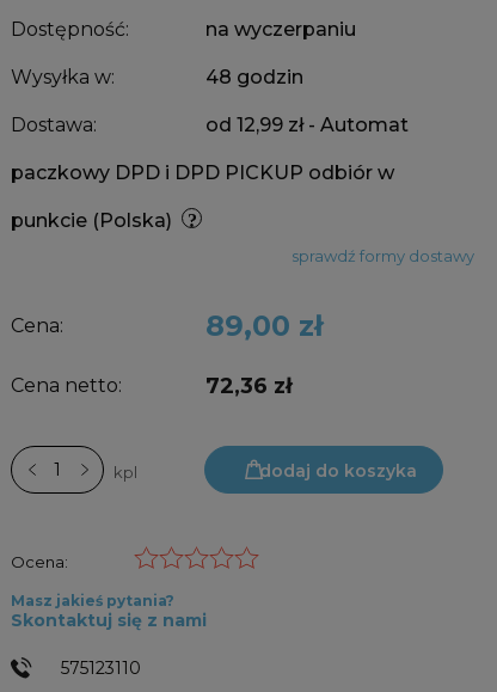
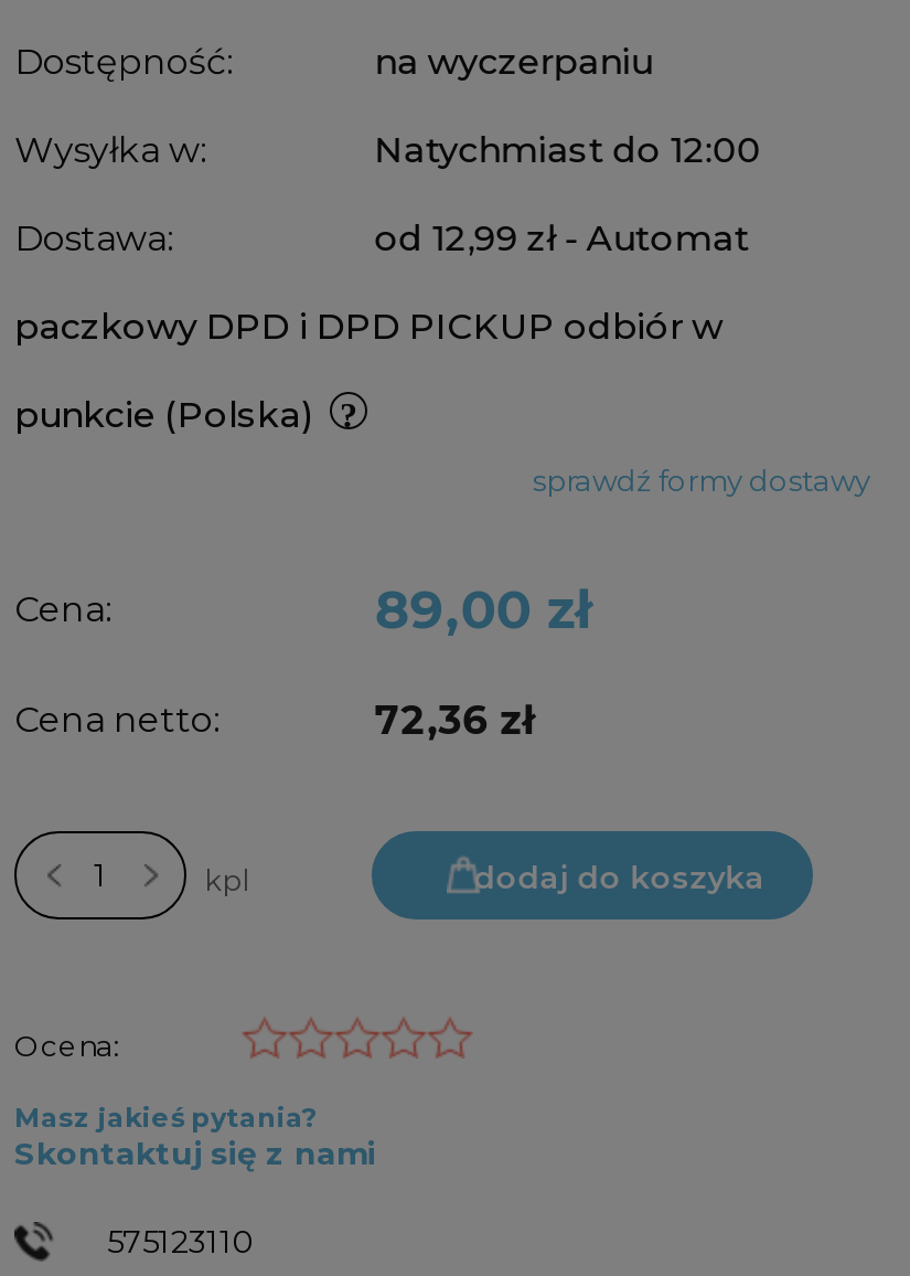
[206,66,304,88] 48 godzin -> [374,129,760,171] Natychmiast do 12:00

